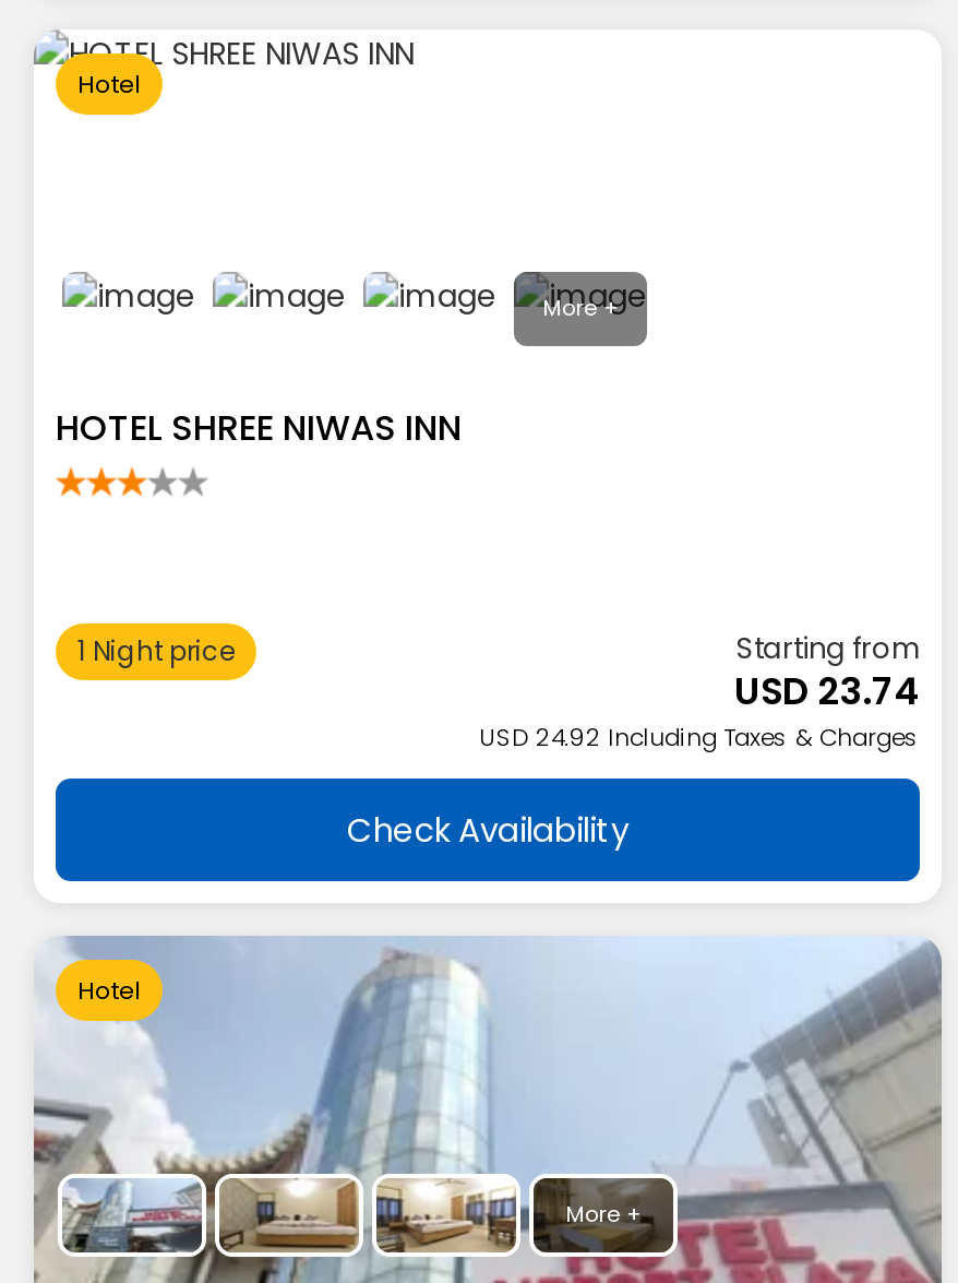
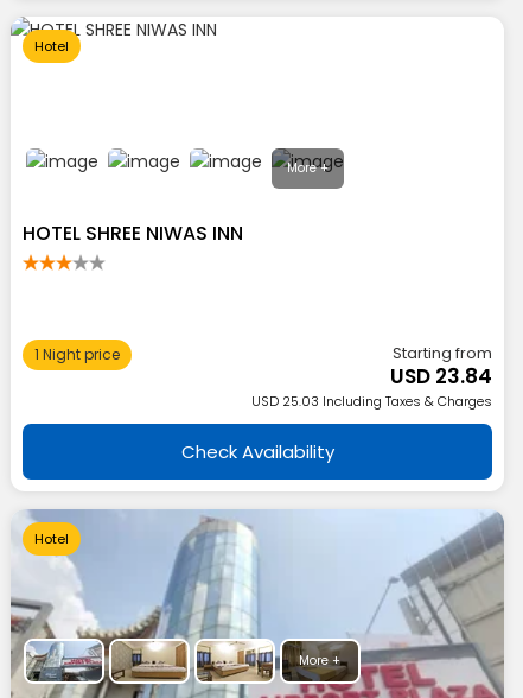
[734,665,920,717] USD 23.74 -> [390,362,492,391] USD 23.84
[479,720,920,755] USD 24.92 Including Taxes & Charges -> [251,392,492,411] USD 25.03 Including Taxes & Charges

